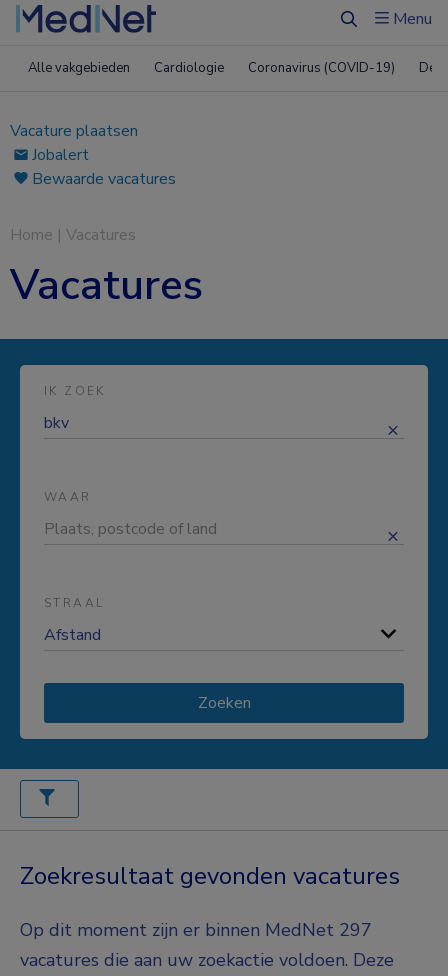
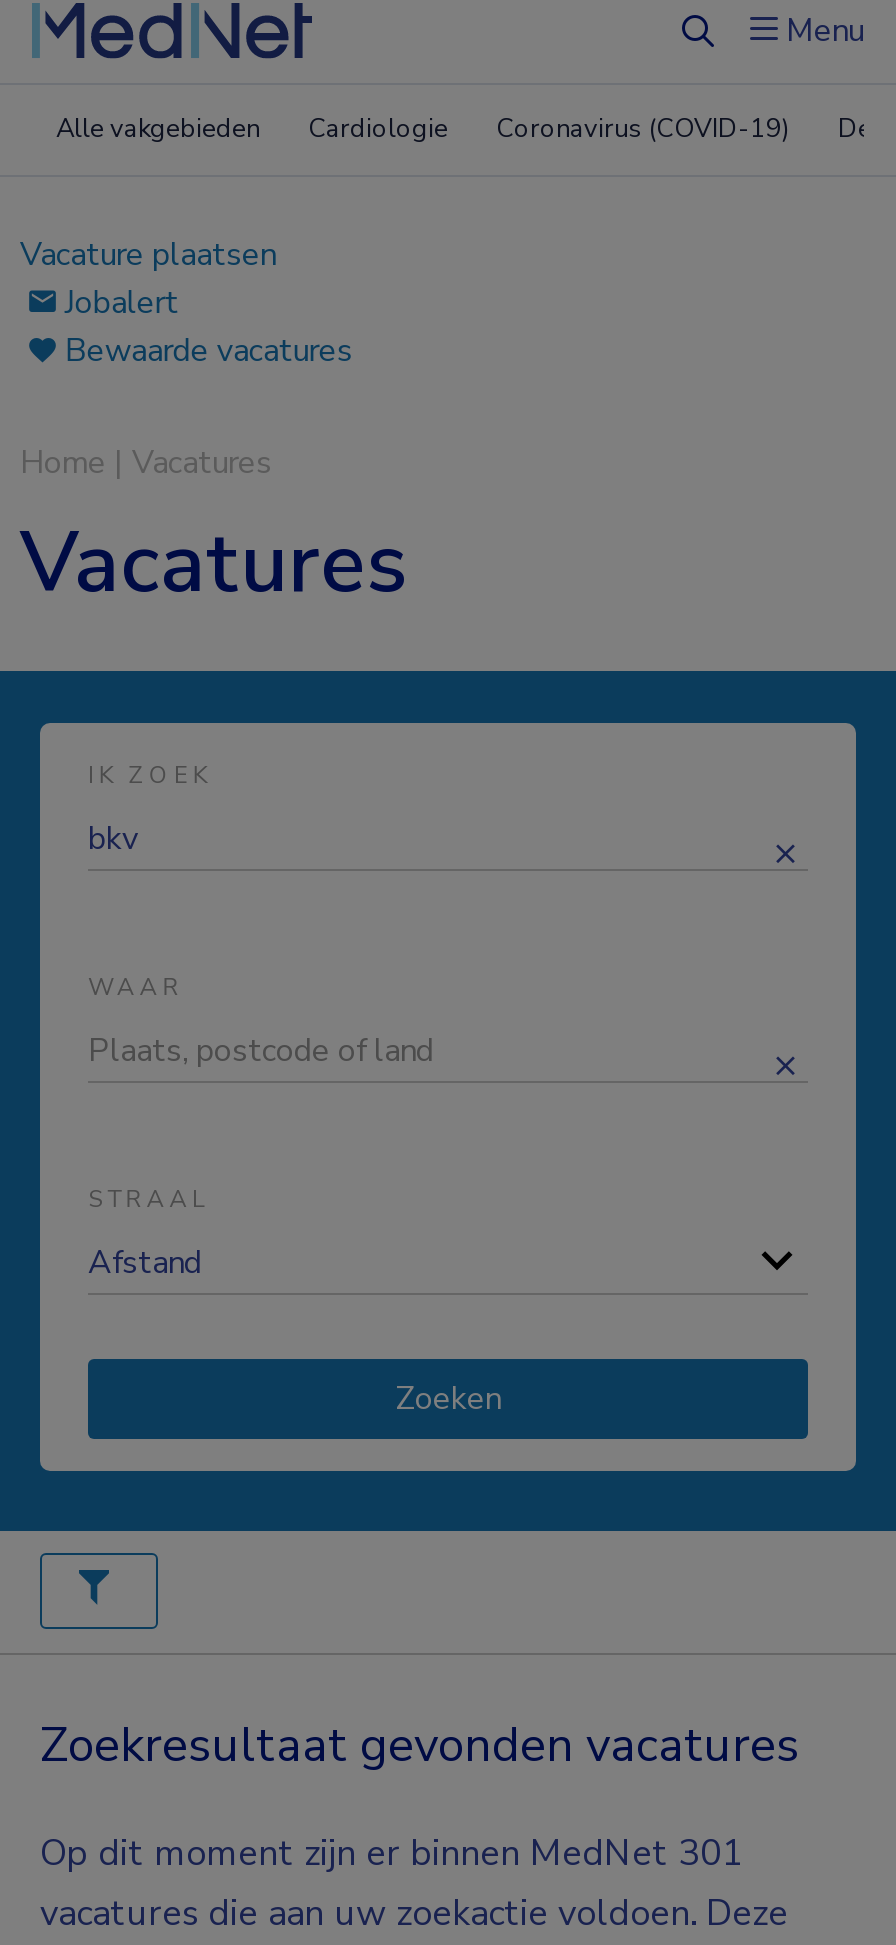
[20,918,372,942] Op dit moment zijn er binnen MedNet 297 -> [40,1829,744,1877] Op dit moment zijn er binnen MedNet 301

